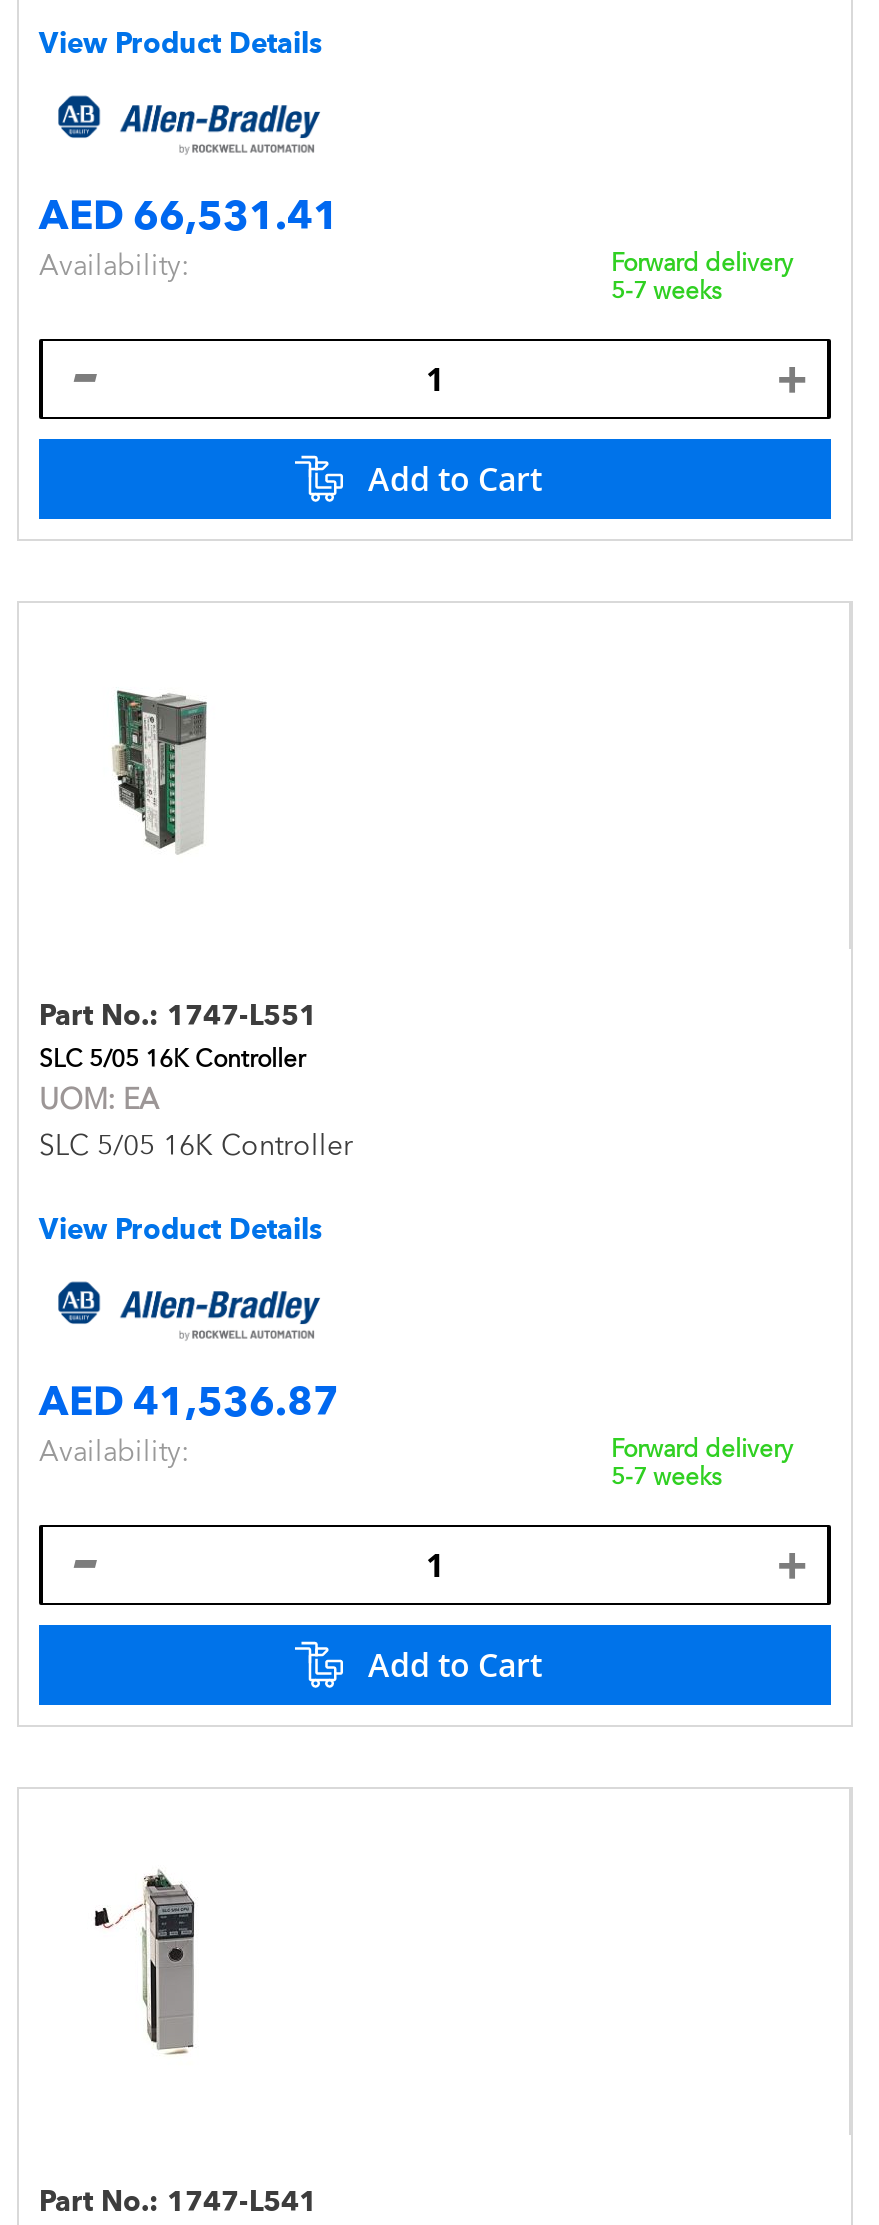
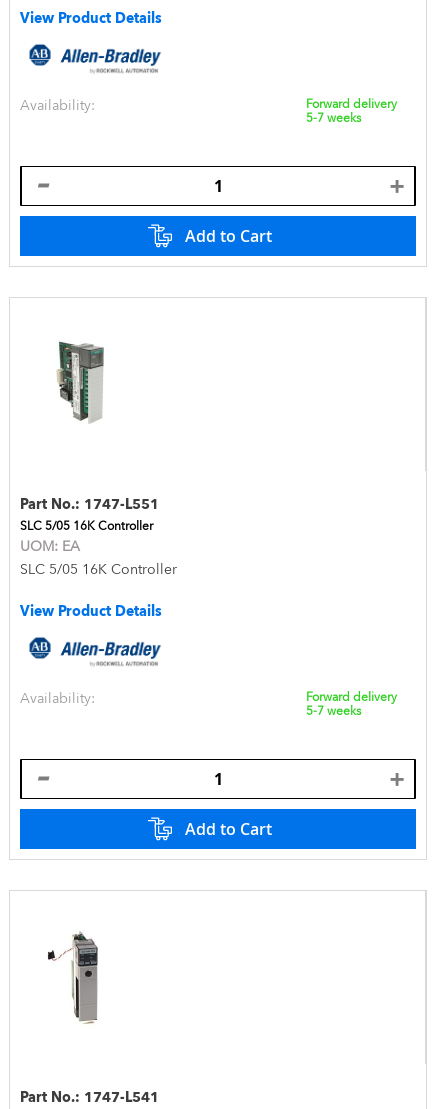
[39,190,339,238] AED 66,531.41 -> none
moved [39,248,793,304] -> [20,97,397,125]: Availability: | Forward delivery | 5-7 weeks
[39,1376,339,1424] AED 41,536.87 -> none
moved [39,1434,793,1490] -> [20,690,397,718]: Availability: | Forward delivery | 5-7 weeks

